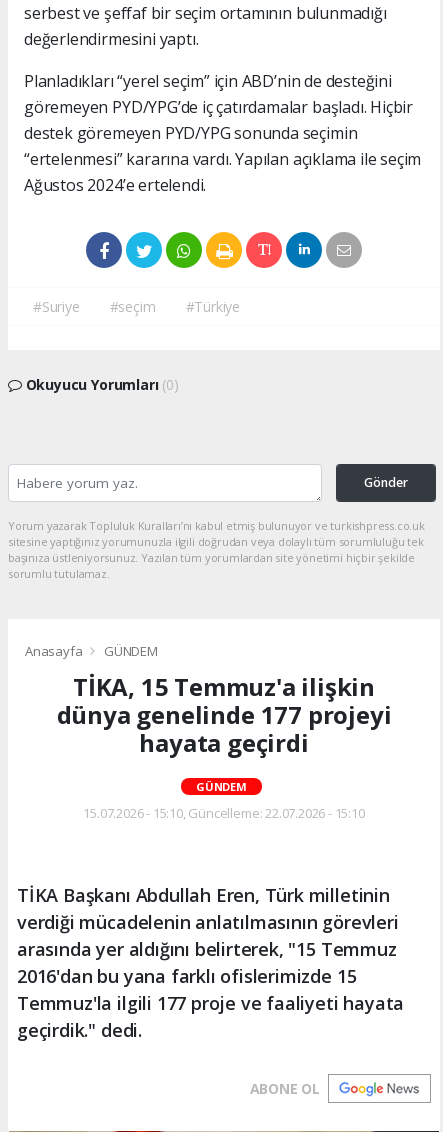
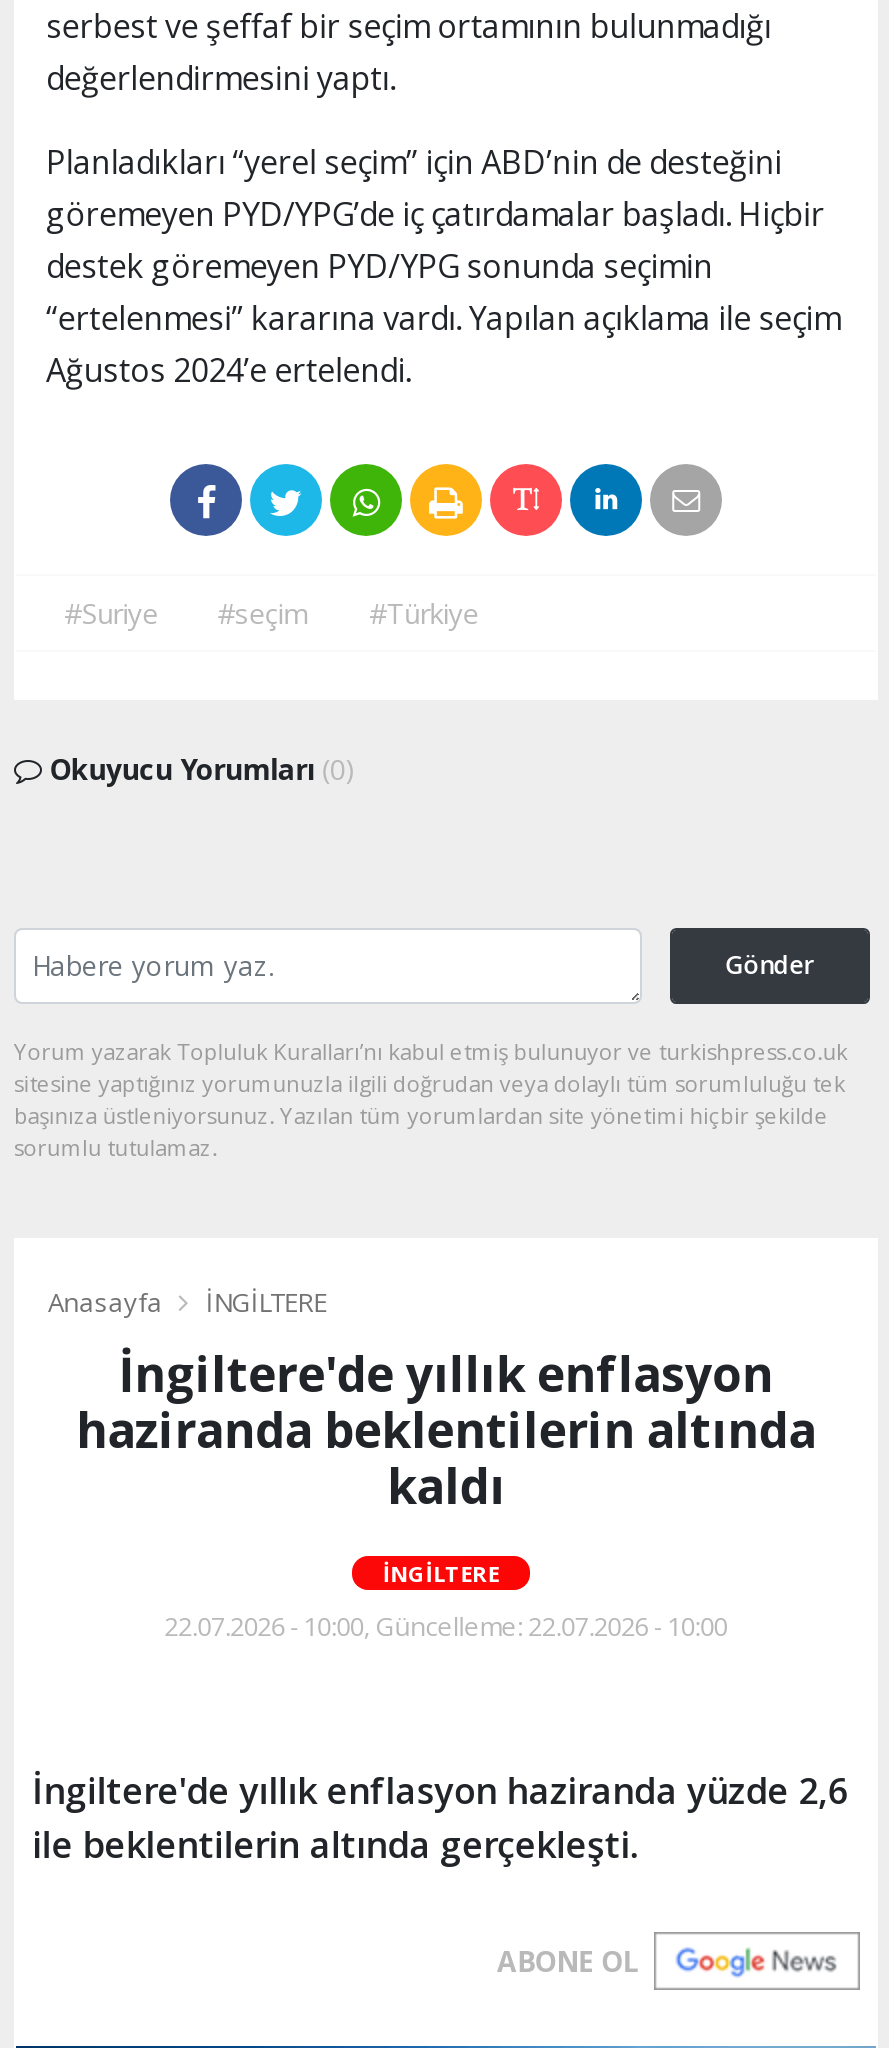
[57,642,391,759] GÜNDEM | TİKA, 15 Temmuz'a ilişkin | dünya genelinde 177 projeyi | hayata geçirdi -> [76,1283,816,1517] İNGİLTERE | İngiltere'de yıllık enflasyon | haziranda beklentilerin altında | kaldı
[196,779,247,794] GÜNDEM -> [383,1557,499,1587] İNGİLTERE
[83,804,365,822] 15.07.2026 - 15:10, Güncelleme: 22.07.2026 - 15:10 -> [165,1607,727,1643] 22.07.2026 - 10:00, Güncelleme: 22.07.2026 - 10:00
[17,883,404,1042] TİKA Başkanı Abdullah Eren, Türk milletinin | verdiği mücadelenin anlatılmasının görevleri | arasında yer aldığını belirterek, "15 Temmuz | 2016'dan bu yana farklı ofislerimizde 15 | Temmuz'la ilgili 177 proje ve faaliyeti hayata | geçirdik." dedi. -> [32,1765,847,1867] İngiltere'de yıllık enflasyon haziranda yüzde 2,6 | ile beklentilerin altında gerçekleşti.

